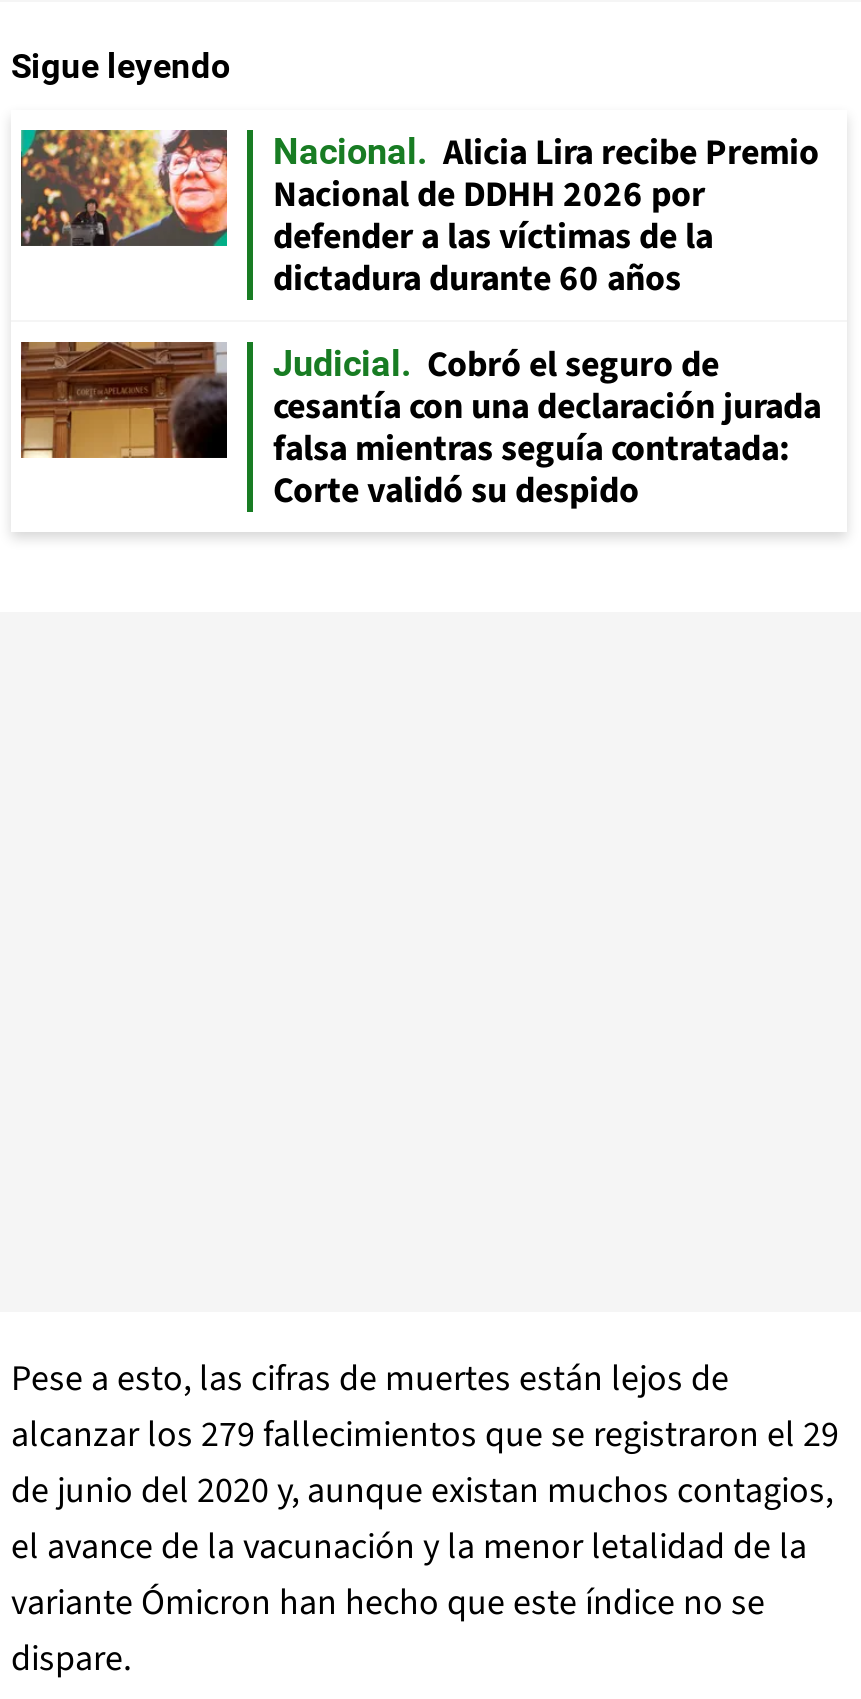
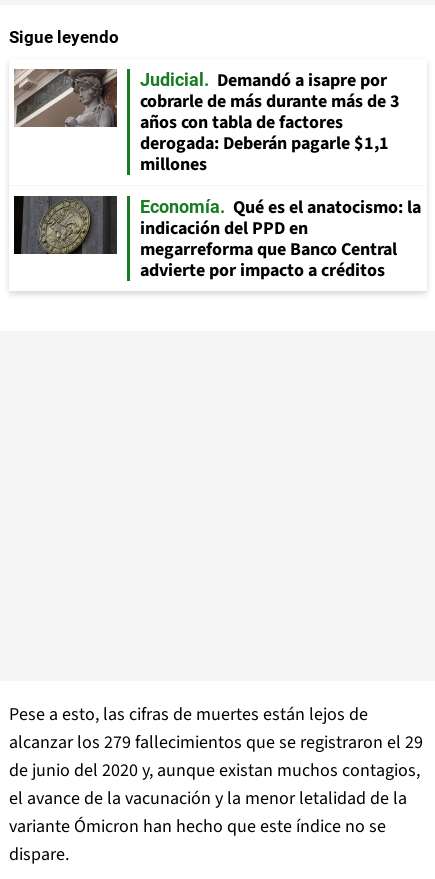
[19,128,229,248] [image] -> [14,68,118,128] [image]
[273,128,819,304] Nacional | Alicia Lira recibe Premio | Nacional de DDHH 2026 por | defender a las víctimas de la | dictadura durante 60 años -> none
[21,340,821,516] [image] | Cobró el seguro de | cesantía con una declaración jurada | falsa mientras seguía contratada: | Corte validó su despido -> [13,68,421,283] [image] | Demandó a isapre por | cobrarle de más durante más de 3 | años con tabla de factores | derogada: Deberán pagarle $1,1 | millones | Economía | Qué es el anatocismo: la | indicación del PPD en | megarreforma que Banco Central | advierte por impacto a créditos
moved [273,342,401,384] -> [140,69,204,90]: Judicial

